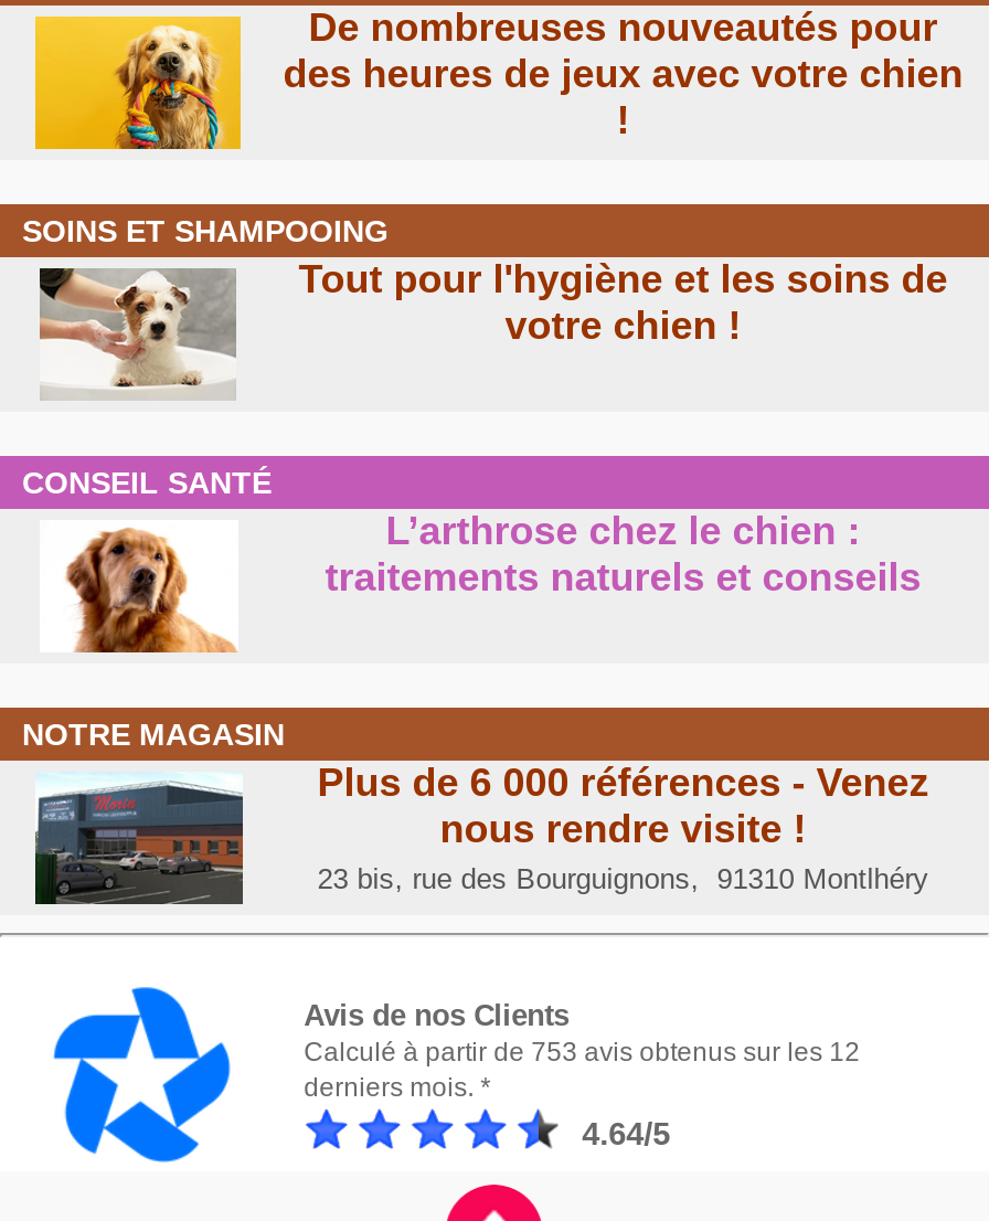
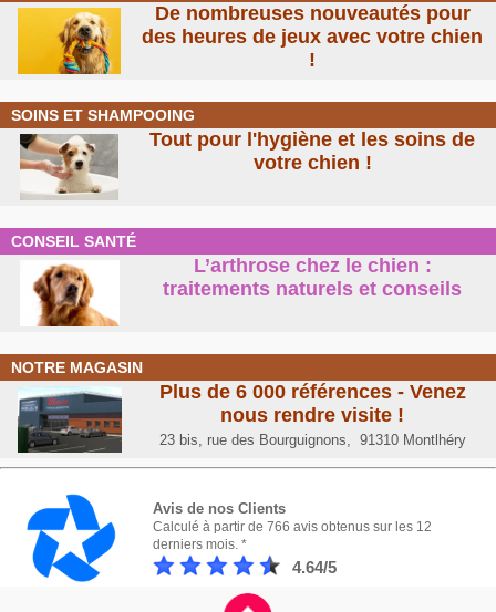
[304,1036,860,1067] Calculé à partir de 753 avis obtenus sur les 12 -> [152,519,431,535] Calculé à partir de 766 avis obtenus sur les 12

